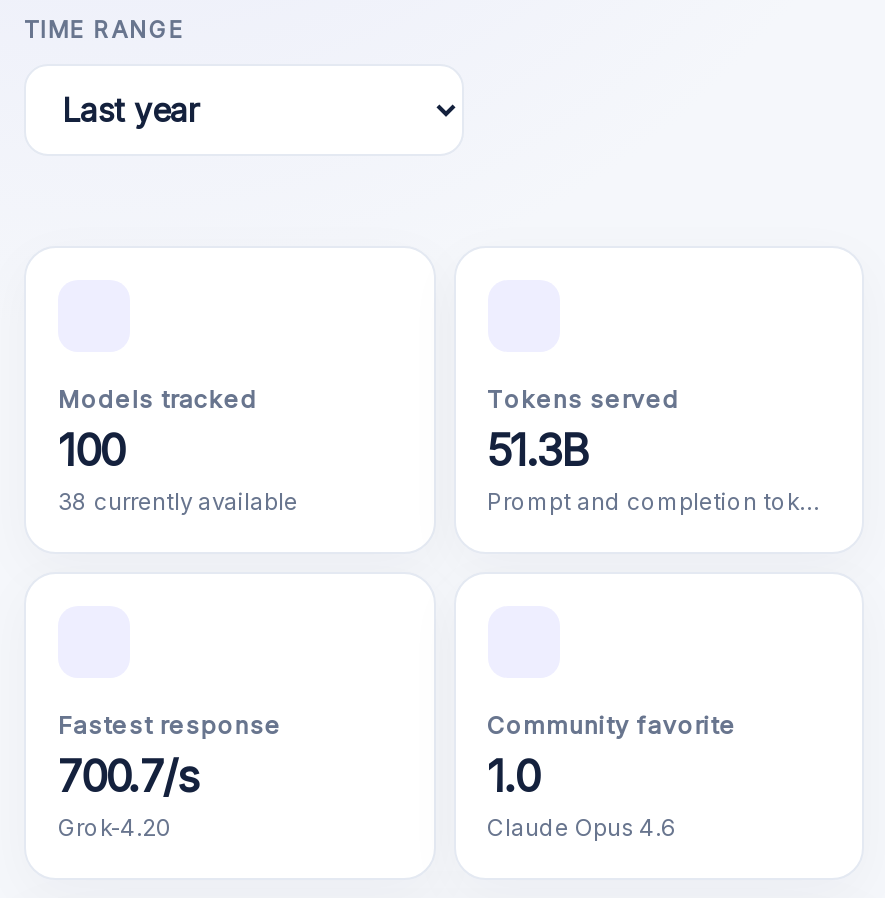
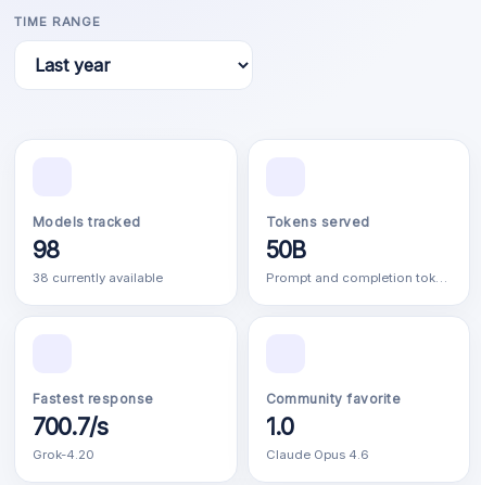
[58,424,123,476] 100 -> [33,235,59,264] 98
[487,424,587,476] 51.3B -> [265,235,305,264] 50B

